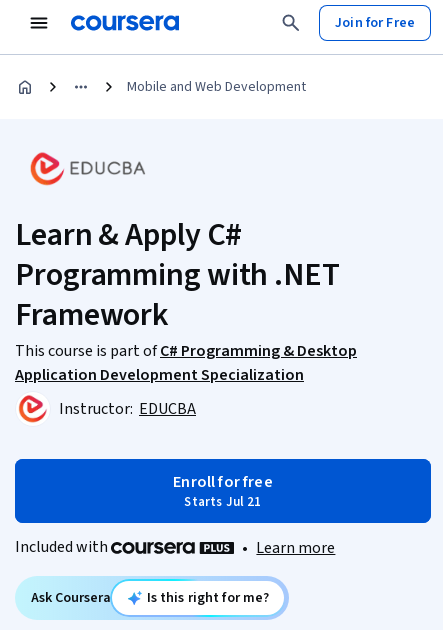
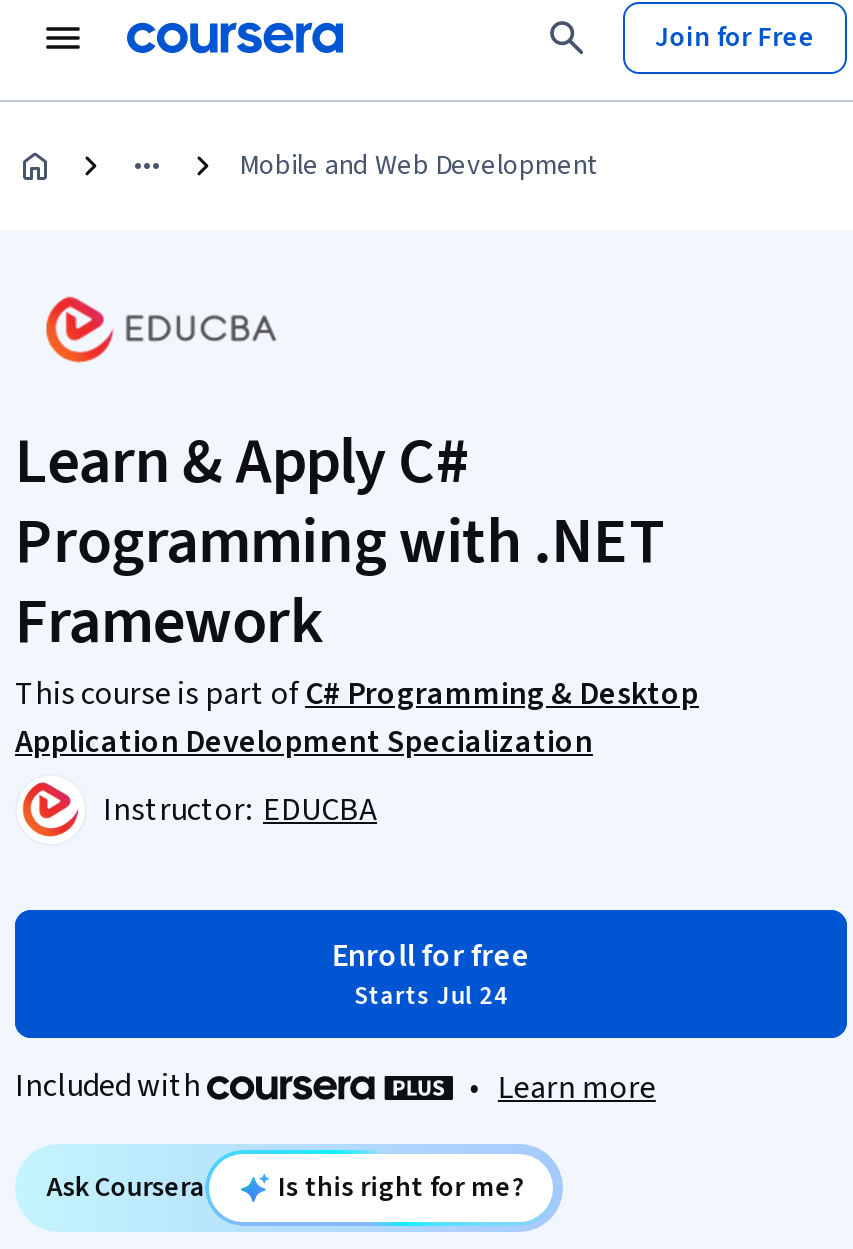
[184,493,261,511] Starts Jul 21 -> [354,978,508,1014] Starts Jul 24

